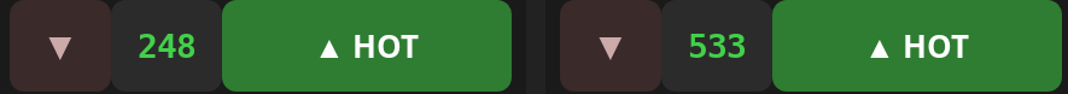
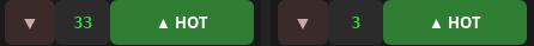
[138,27,195,66] 248 -> [73,13,92,32] 33
[688,27,746,66] 533 -> [351,13,360,32] 3

